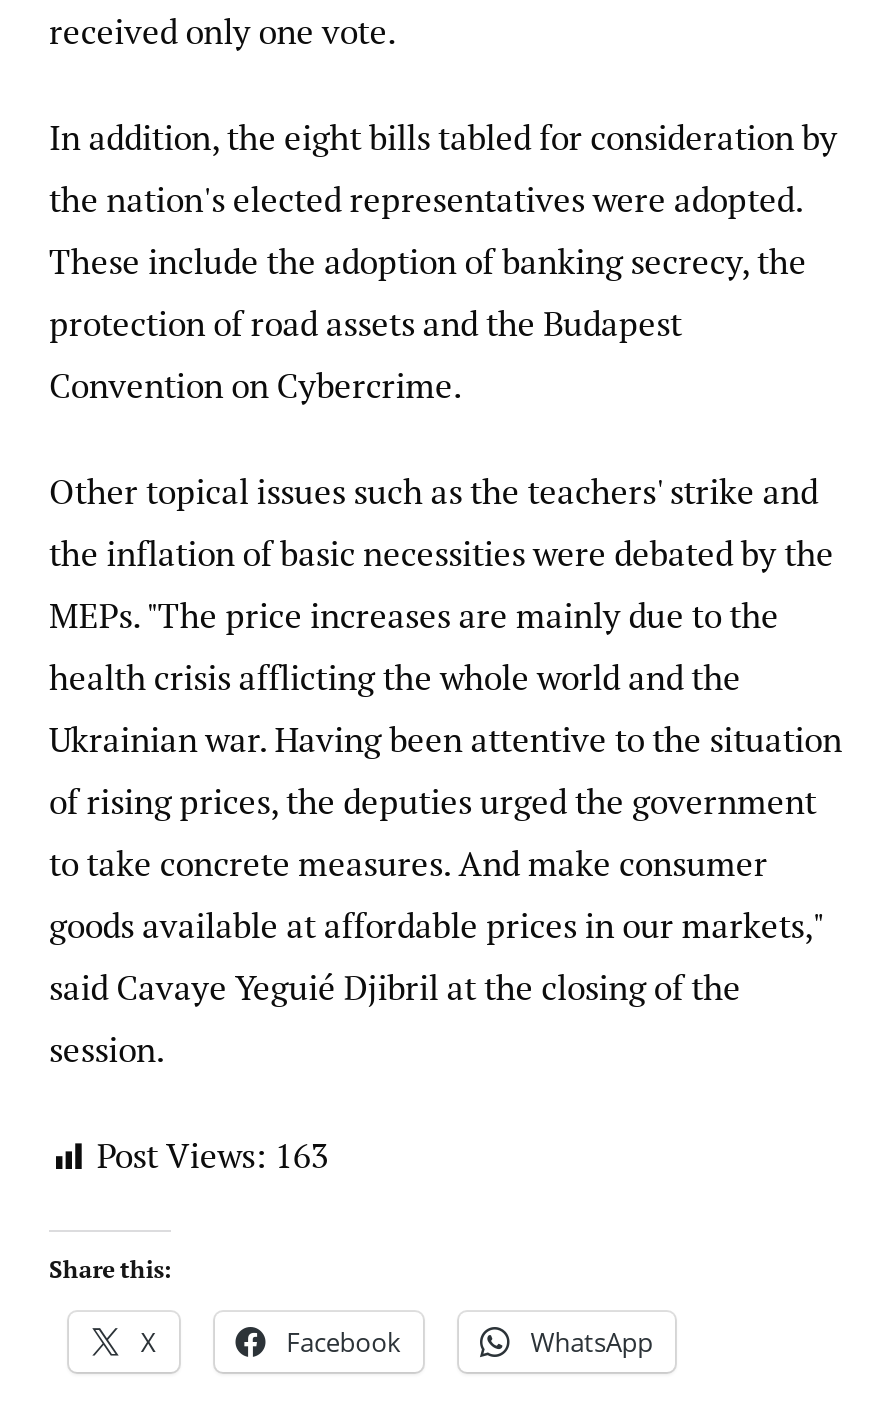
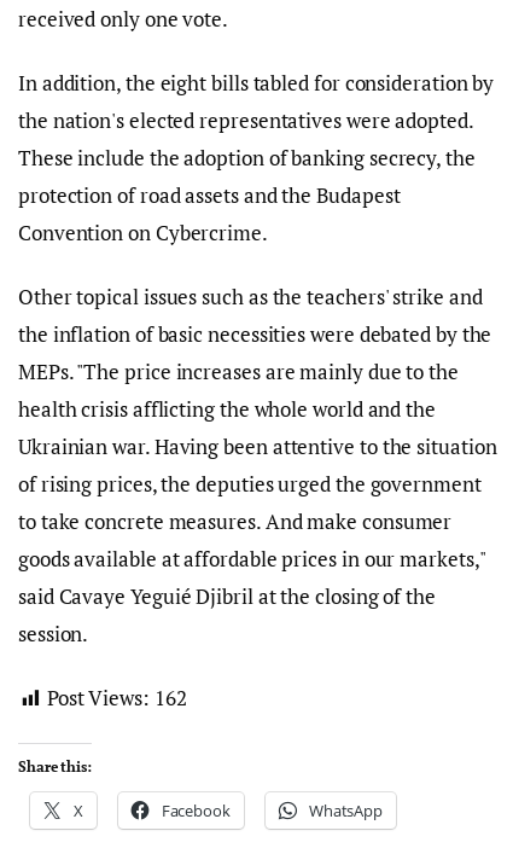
[97,1133,328,1179] Post Views: 163 -> [47,684,187,712] Post Views: 162

